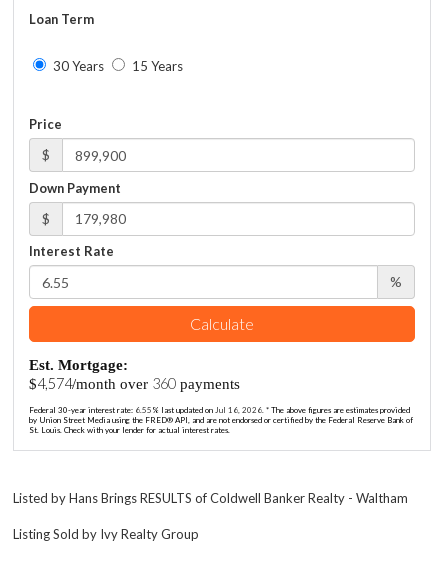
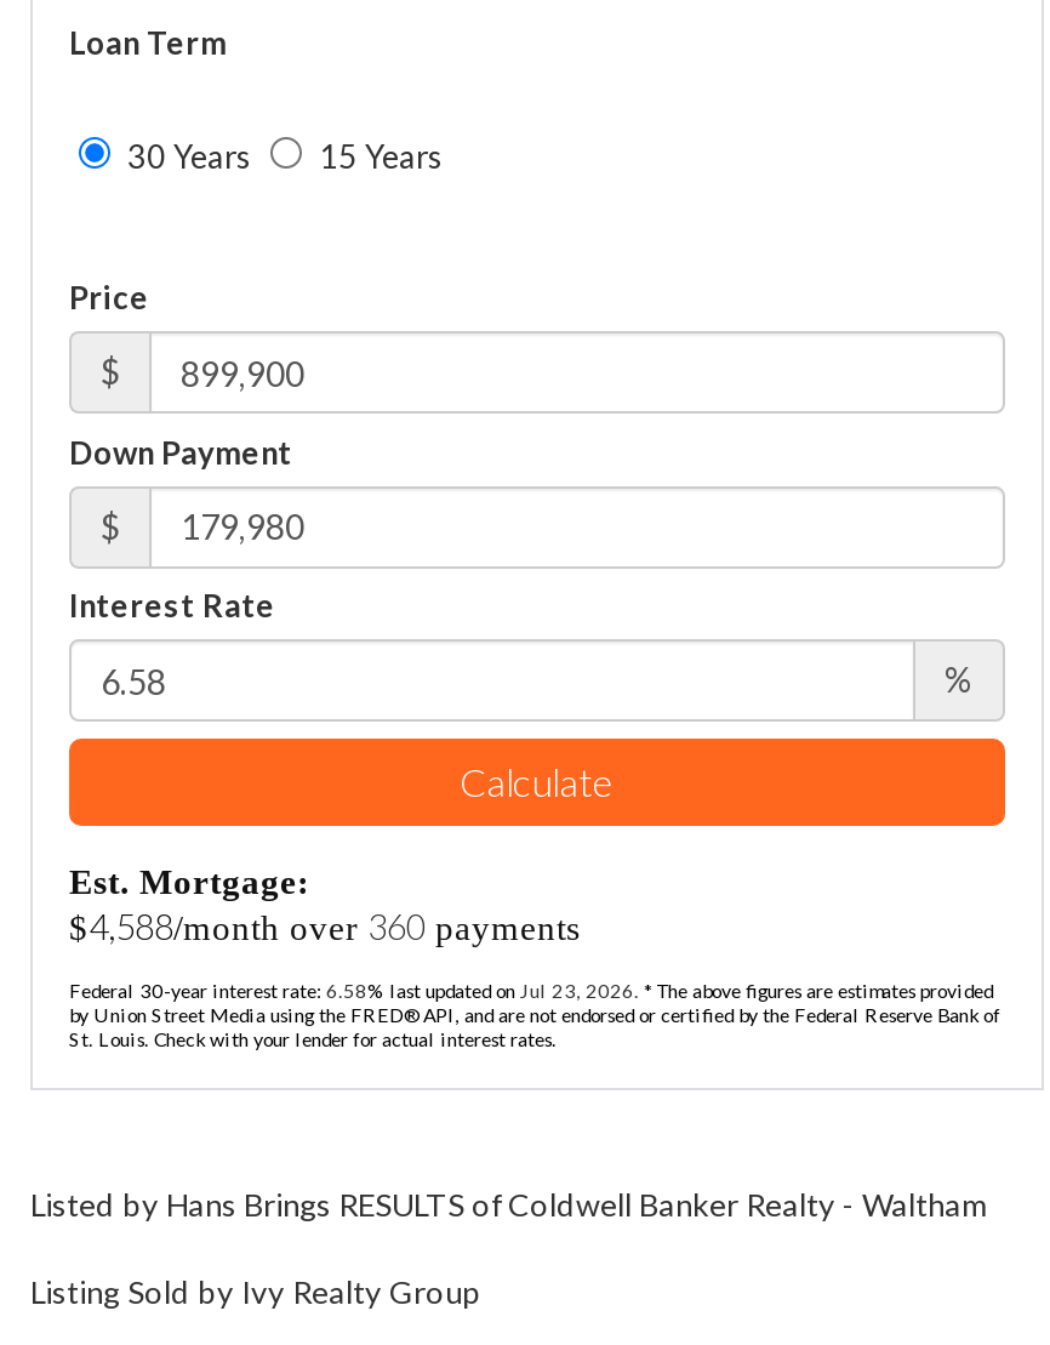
[29,375,240,392] $4,574/month over 360 payments -> [69,905,581,946] $4,588/month over 360 payments
[29,405,410,415] Federal 30-year interest rate: 6.55% last updated on Jul 16, 2026. * The above figures are estimates provided -> [69,978,993,1002] Federal 30-year interest rate: 6.58% last updated on Jul 23, 2026. * The above figures are estimates provided

